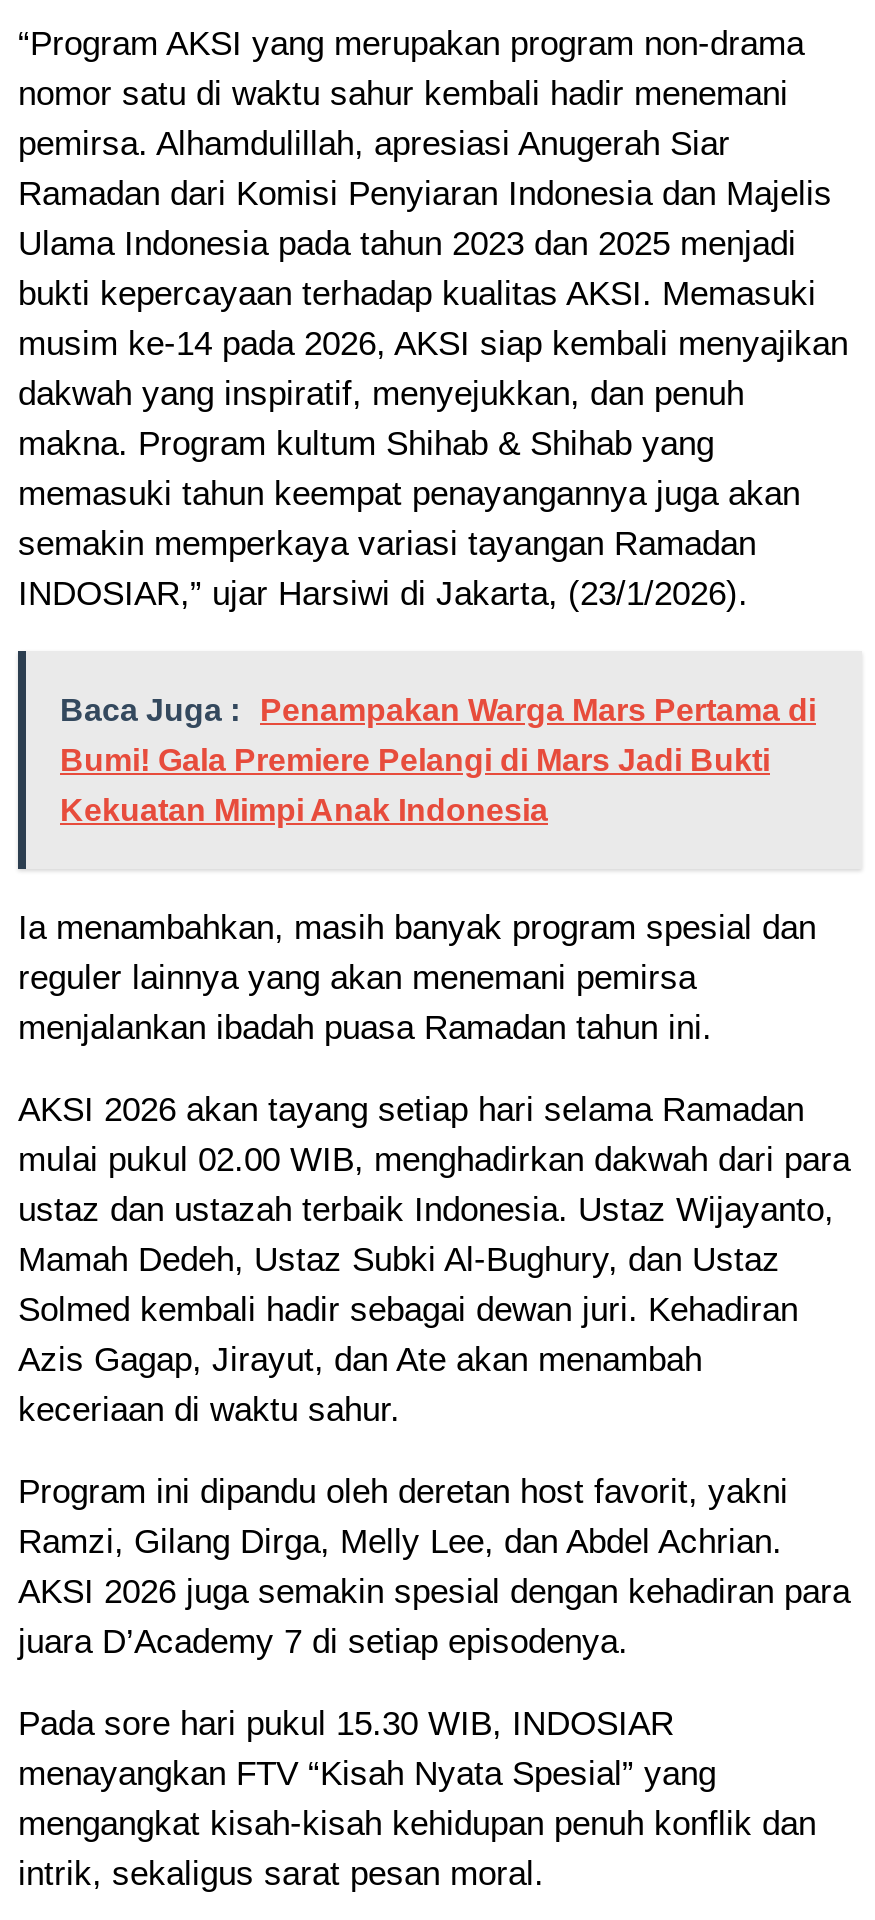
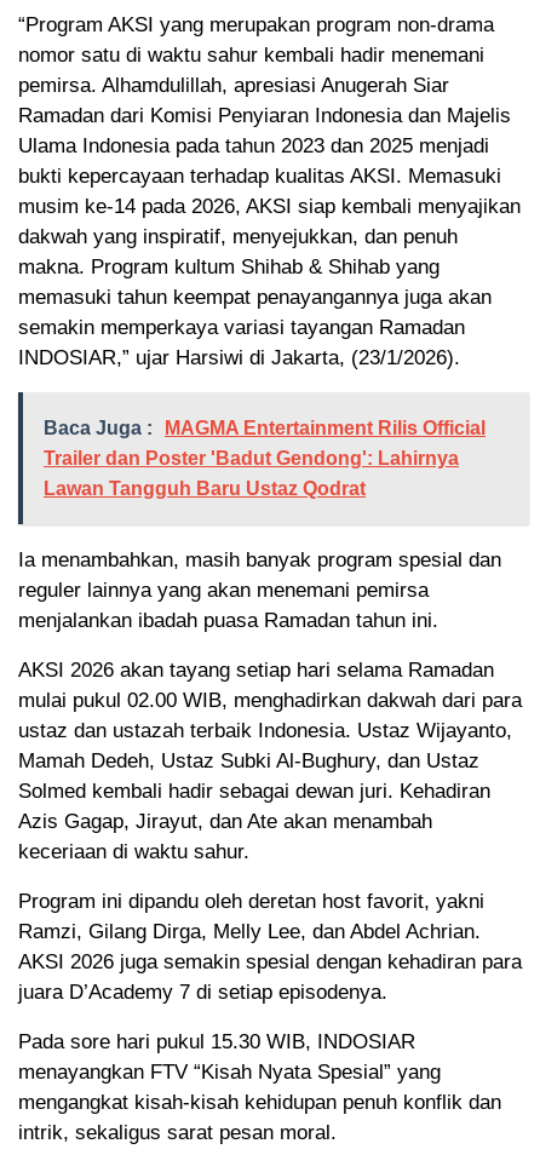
[60,694,816,728] Baca Juga : Penampakan Warga Mars Pertama di -> [44,418,486,439] Baca Juga : MAGMA Entertainment Rilis Official
[60,744,770,778] Bumi! Gala Premiere Pelangi di Mars Jadi Bukti -> [44,448,459,469] Trailer dan Poster 'Badut Gendong': Lahirnya
[60,794,548,828] Kekuatan Mimpi Anak Indonesia -> [44,479,366,499] Lawan Tangguh Baru Ustaz Qodrat

